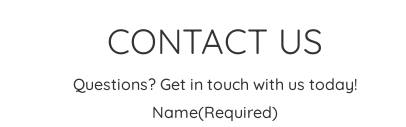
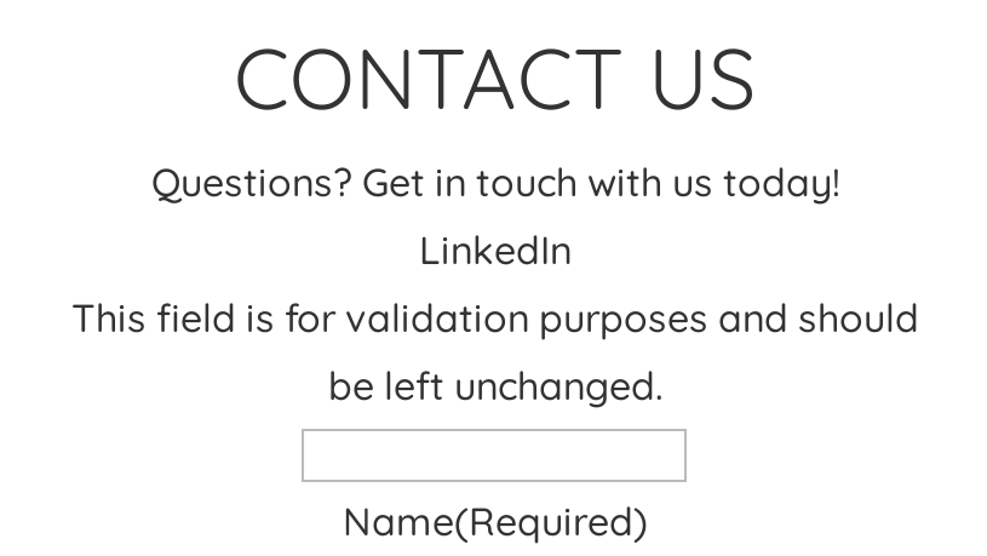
none -> [71,226,919,410] LinkedIn | This field is for validation purposes and should | be left unchanged.

